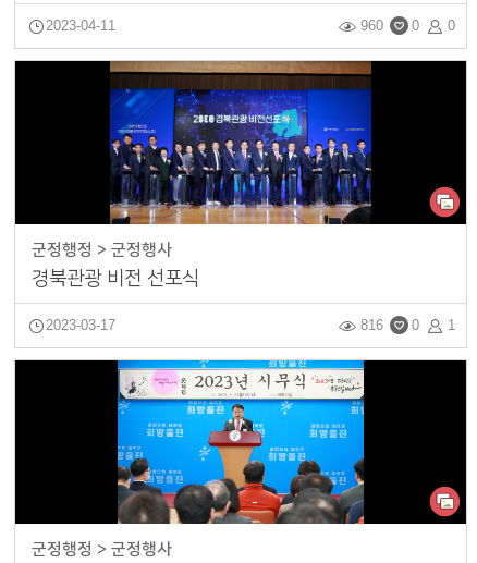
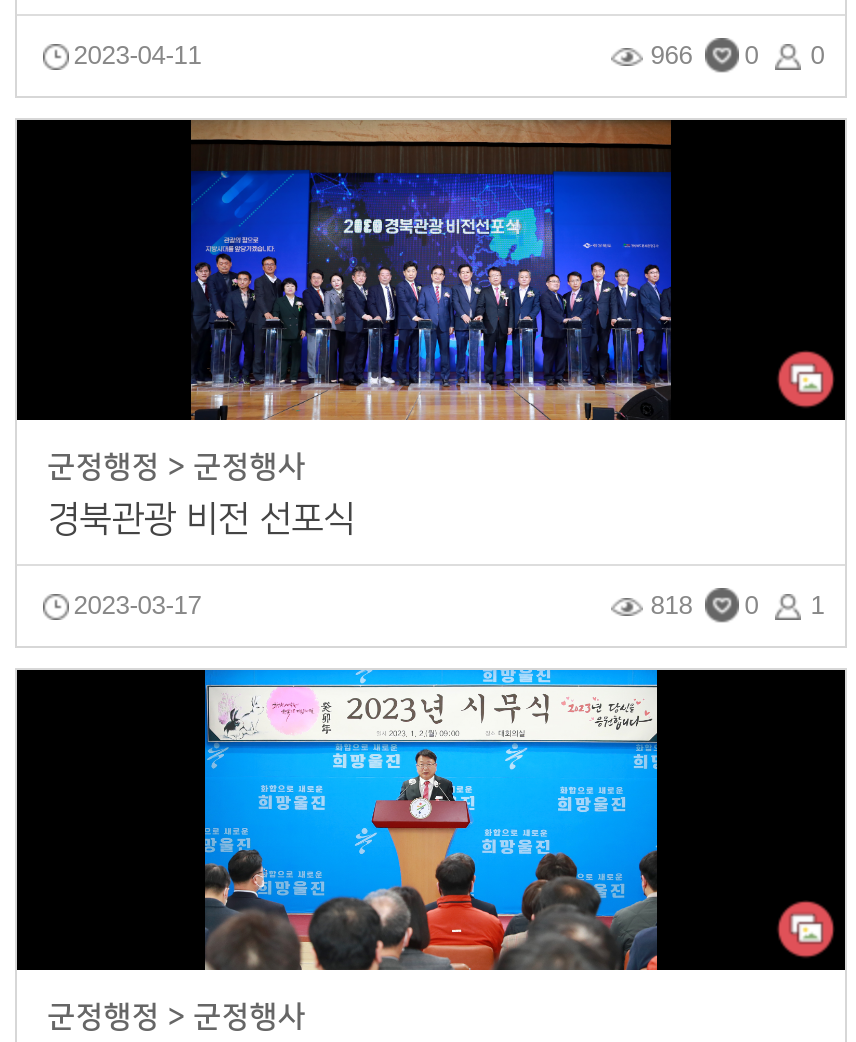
[360,17,455,34] 960 0 0 -> [651,40,825,70] 966 0 0
[360,317,455,333] 816 0 1 -> [651,590,825,620] 818 0 1

